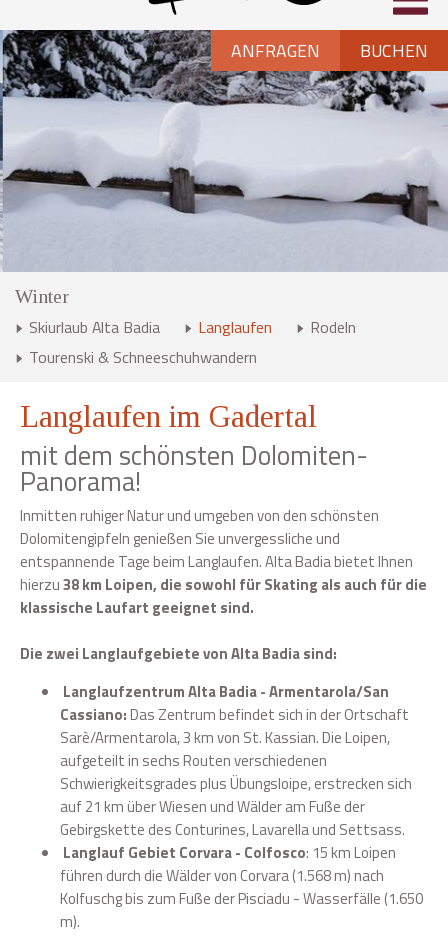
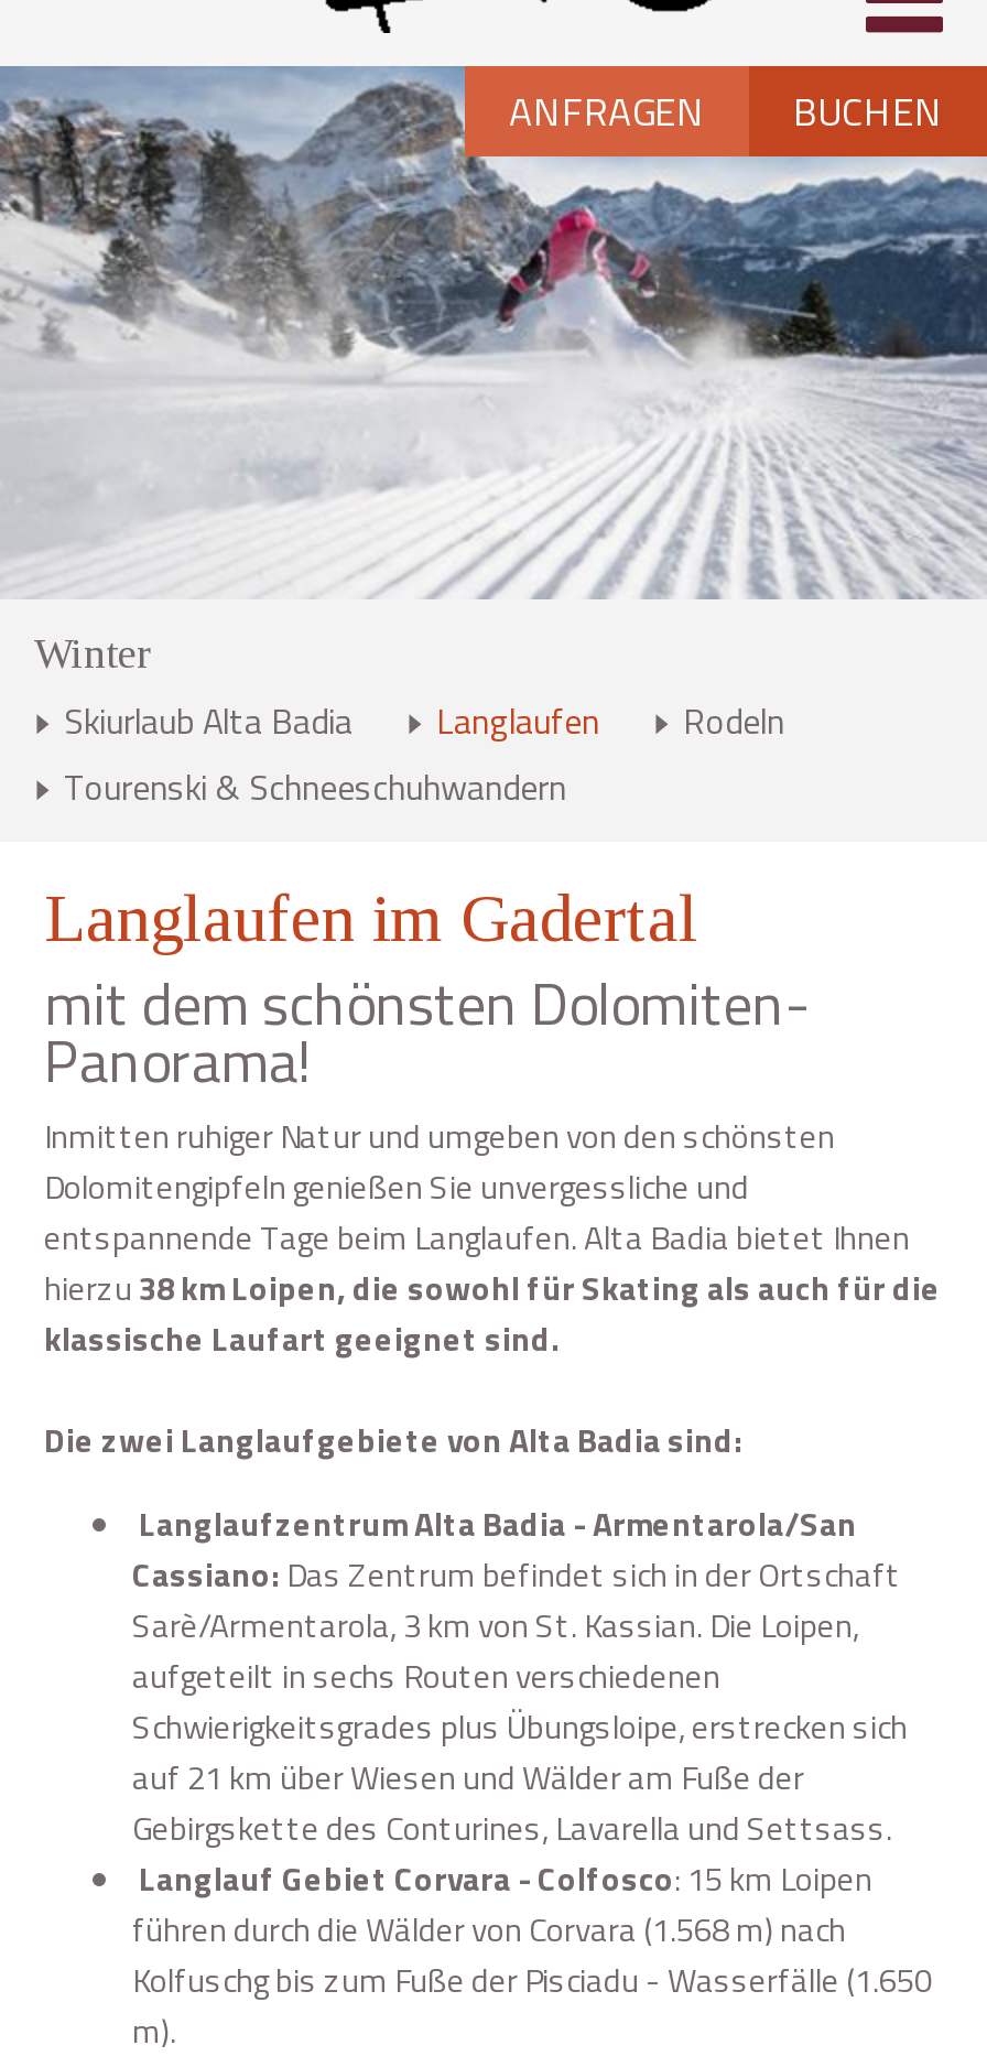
[3,29,445,272] [image] -> [7,64,980,597] [image]

